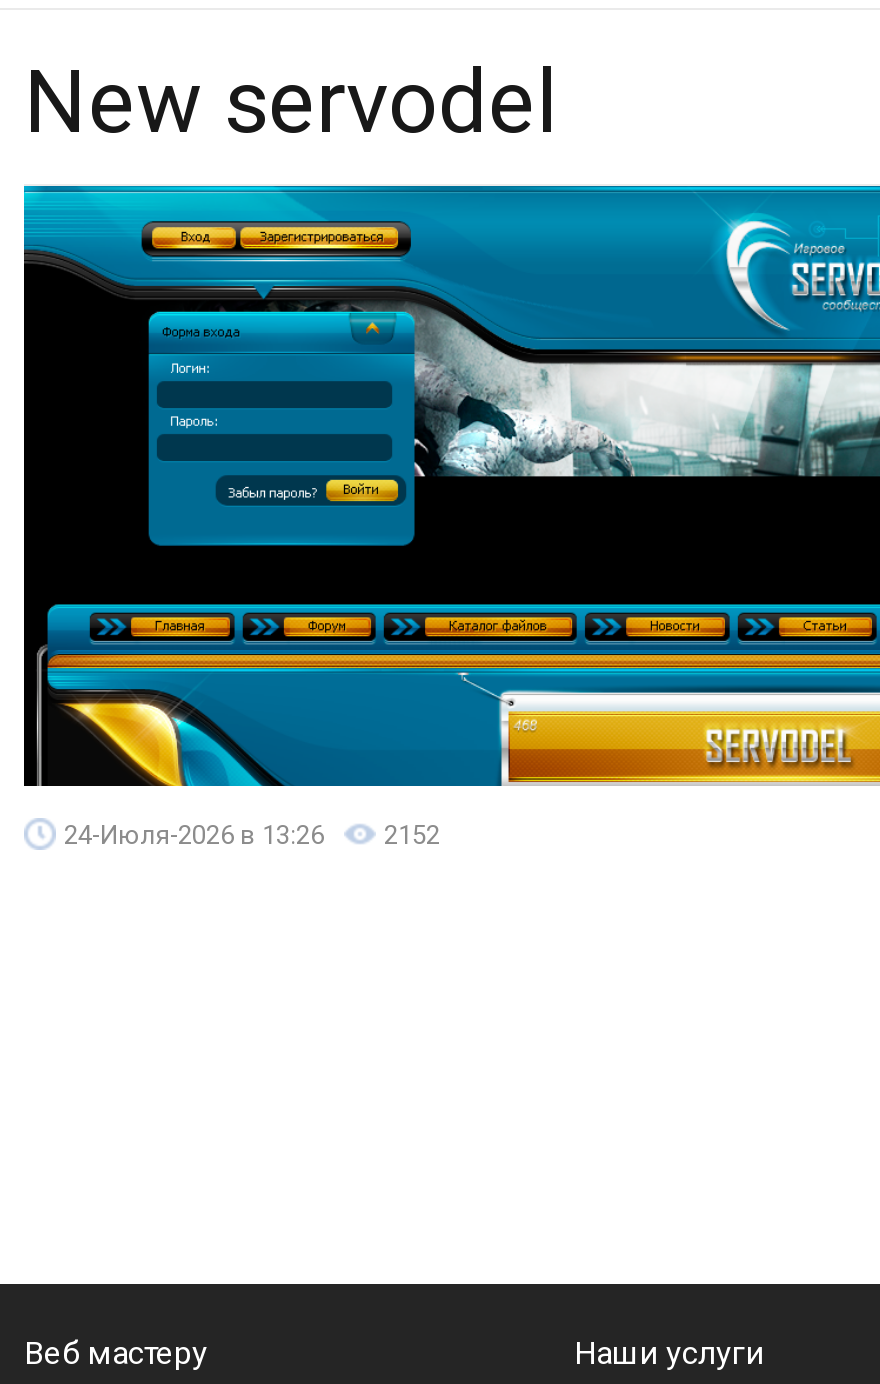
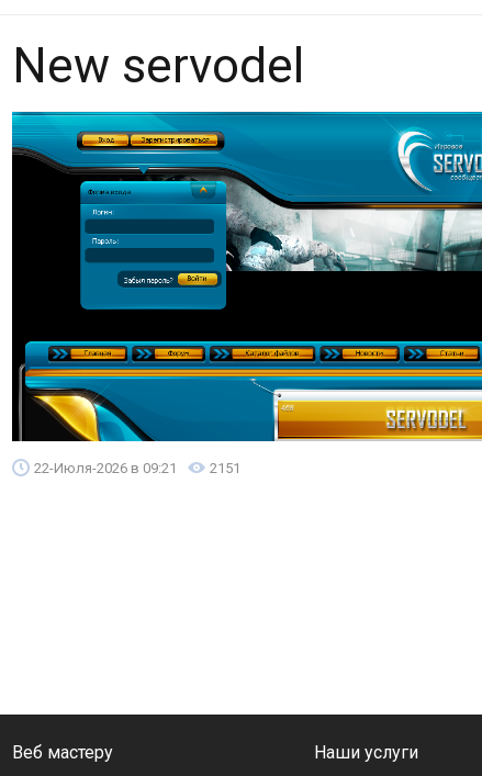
[64,820,324,850] 24-Июля-2026 в 13:26 -> [34,460,177,476] 22-Июля-2026 в 09:21
[384,820,440,850] 2152 -> [210,460,240,476] 2151

